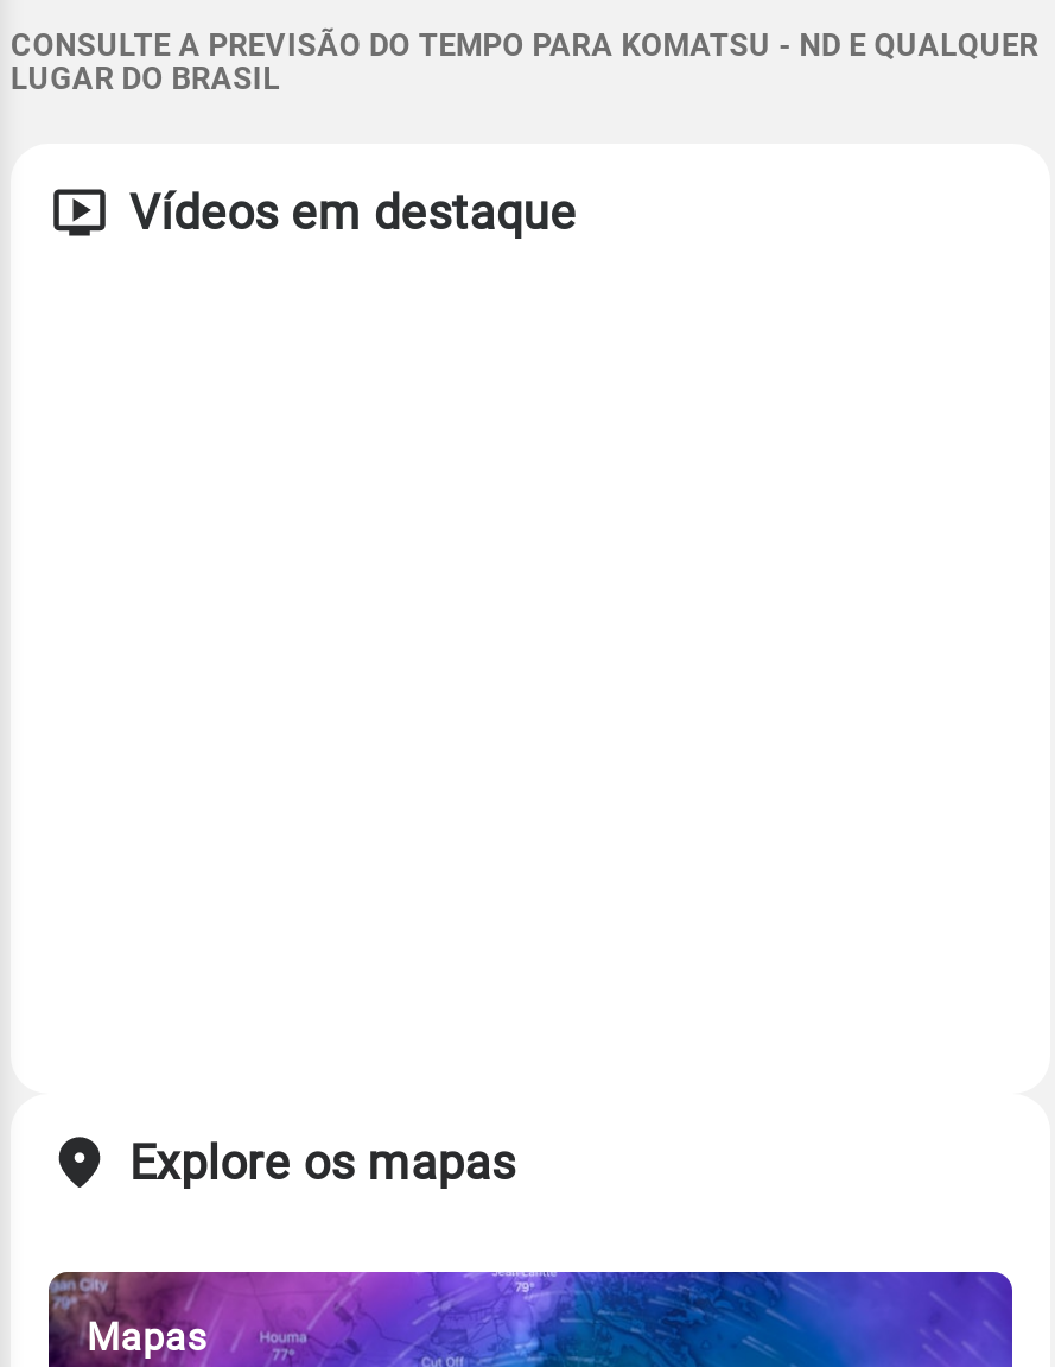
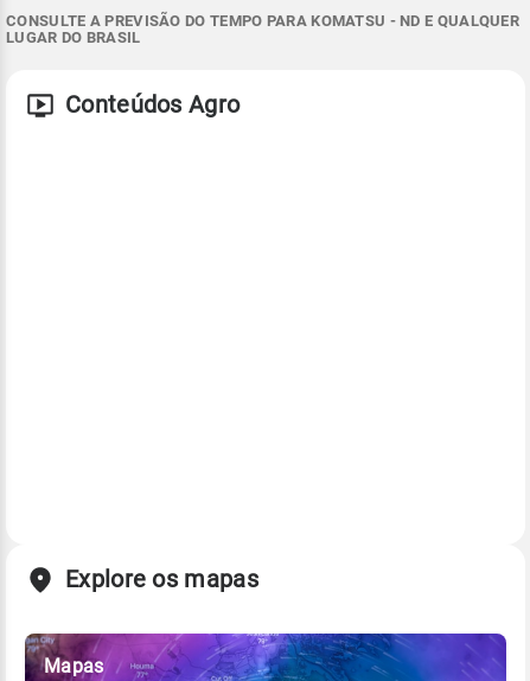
[129,184,577,241] Vídeos em destaque -> [65,90,240,119] Conteúdos Agro

